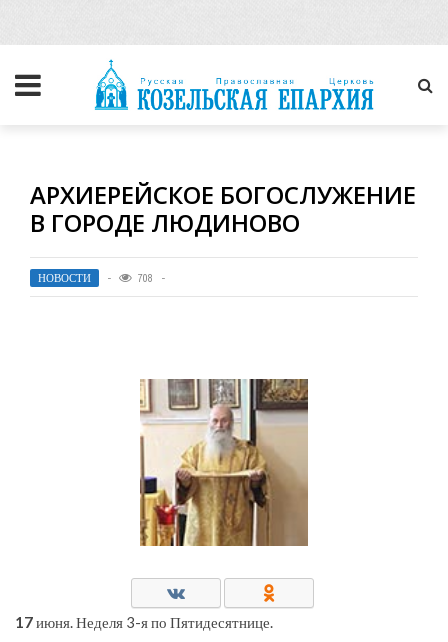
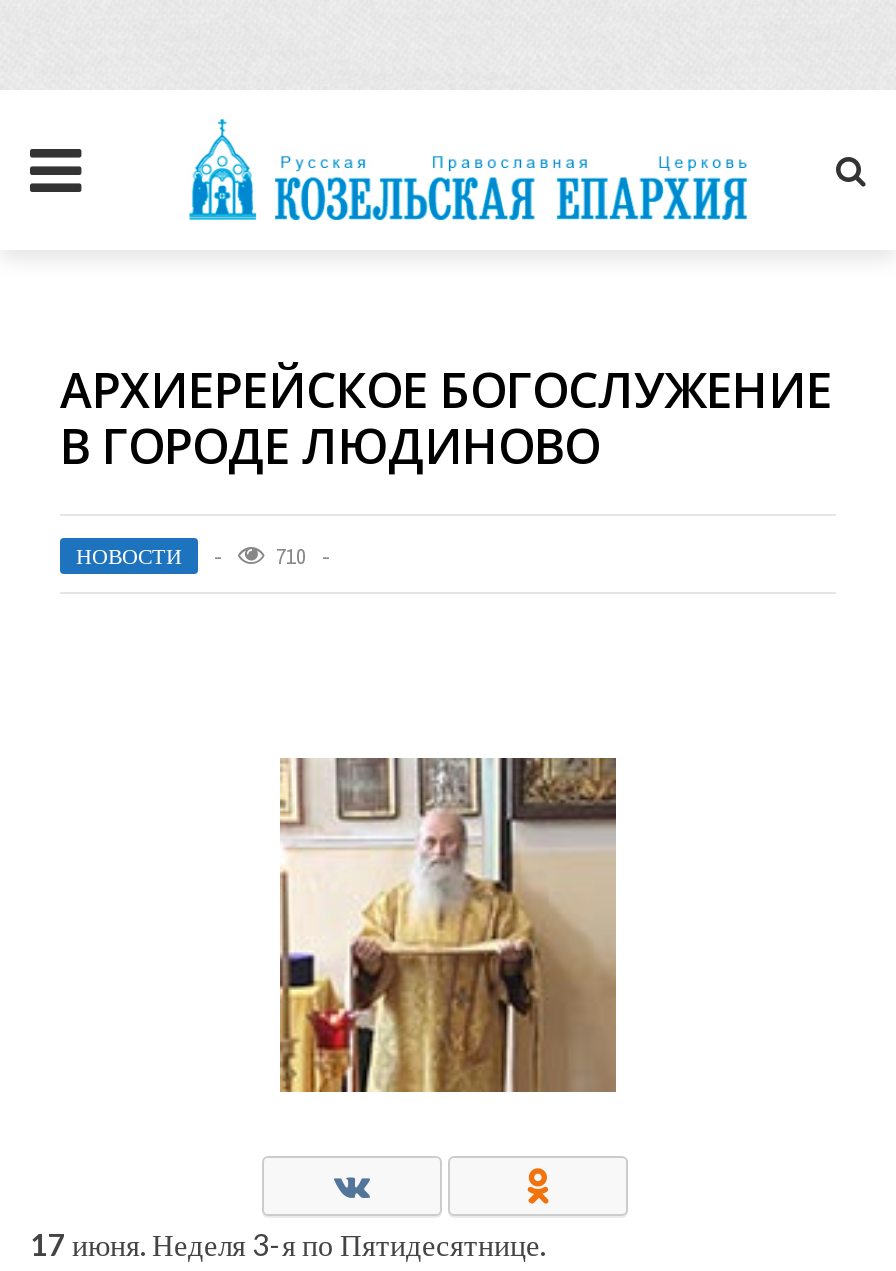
[138,271,153,285] 708 -> [276,542,306,570] 710

